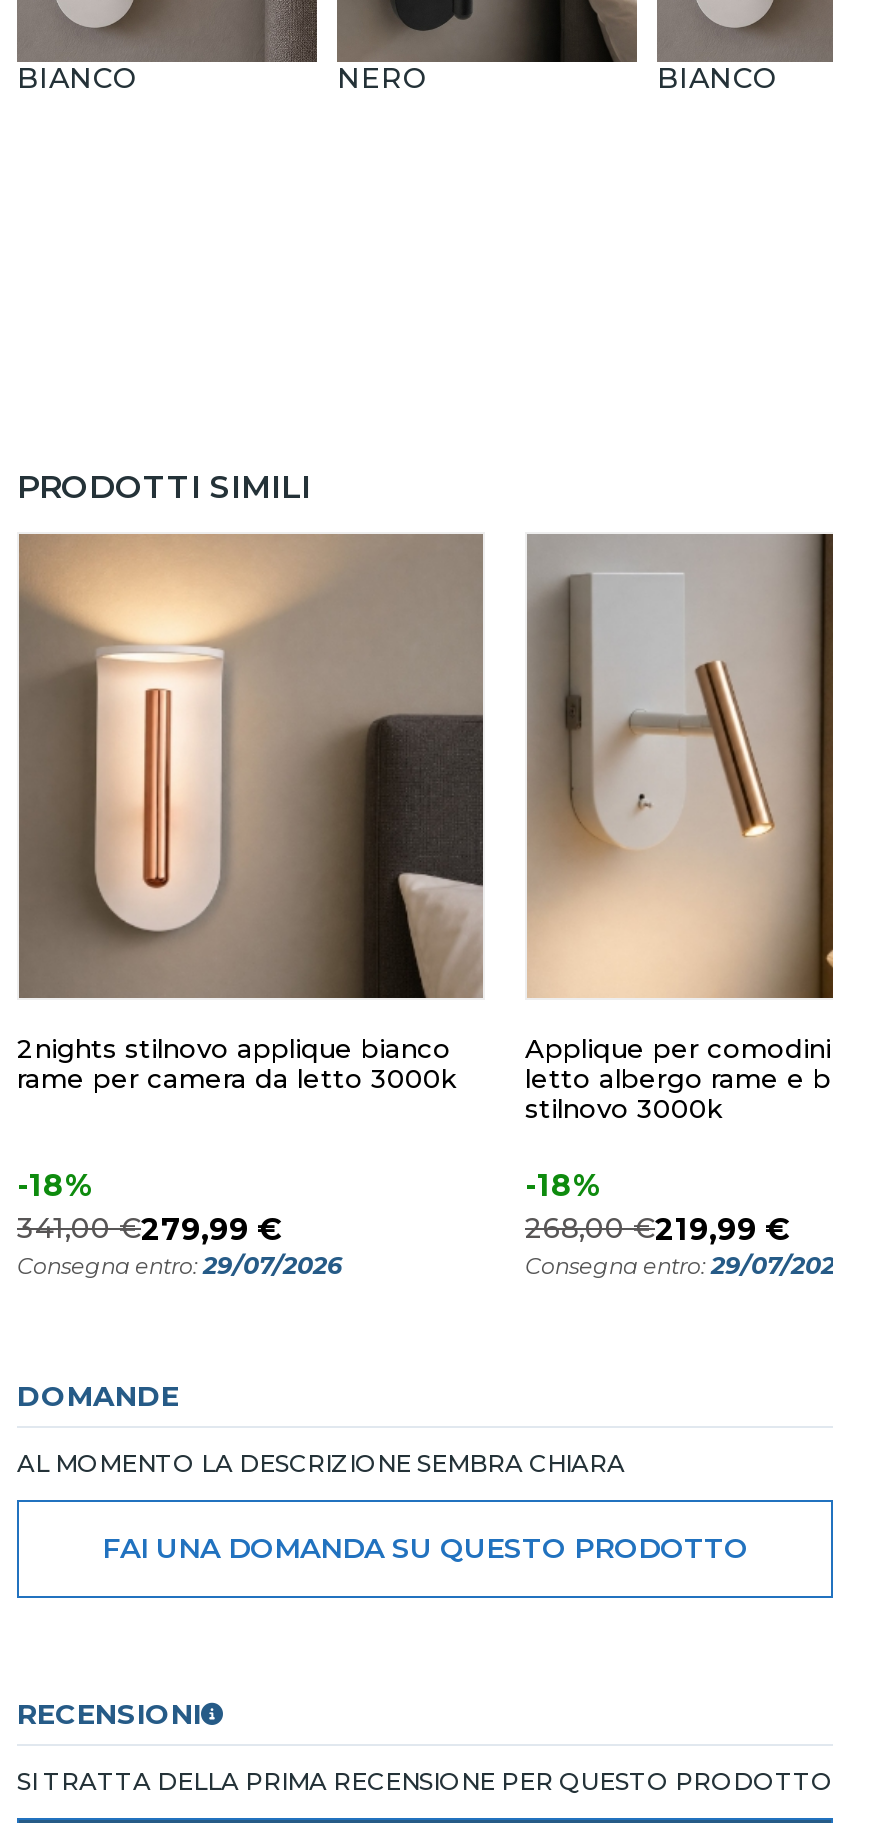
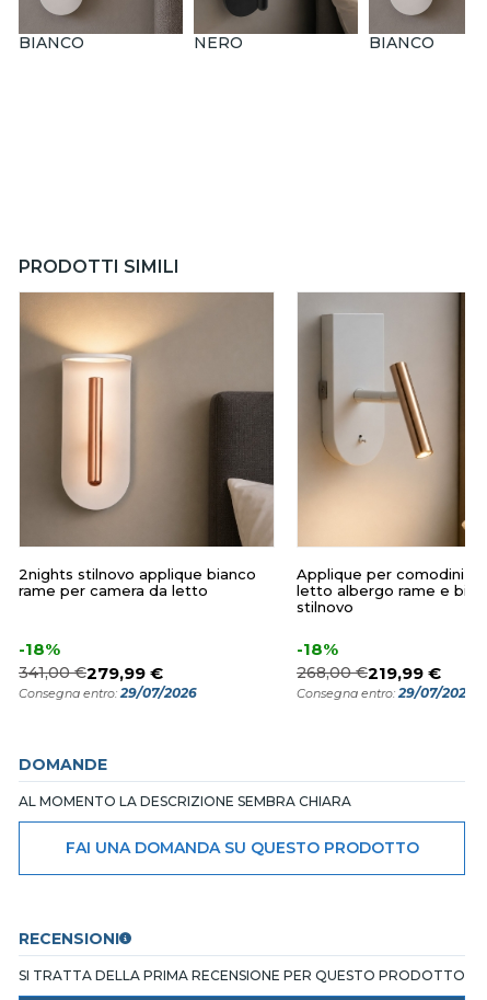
[17,1062,457,1094] rame per camera da letto 3000k -> [19,582,208,599] rame per camera da letto
[525,1092,723,1124] stilnovo 3000k -> [297,598,353,616] stilnovo

